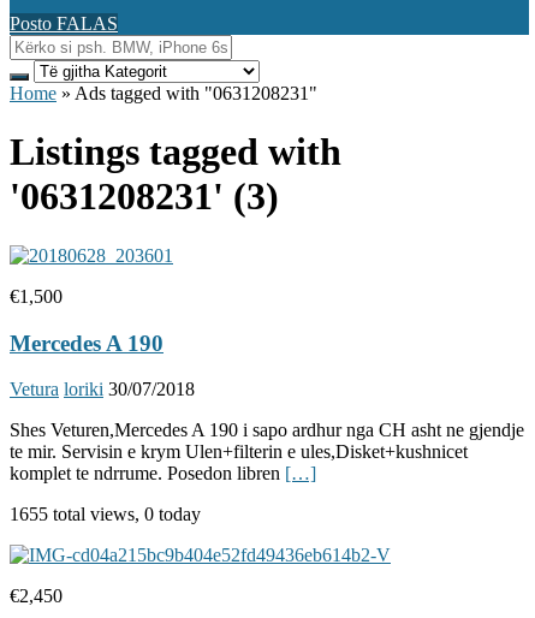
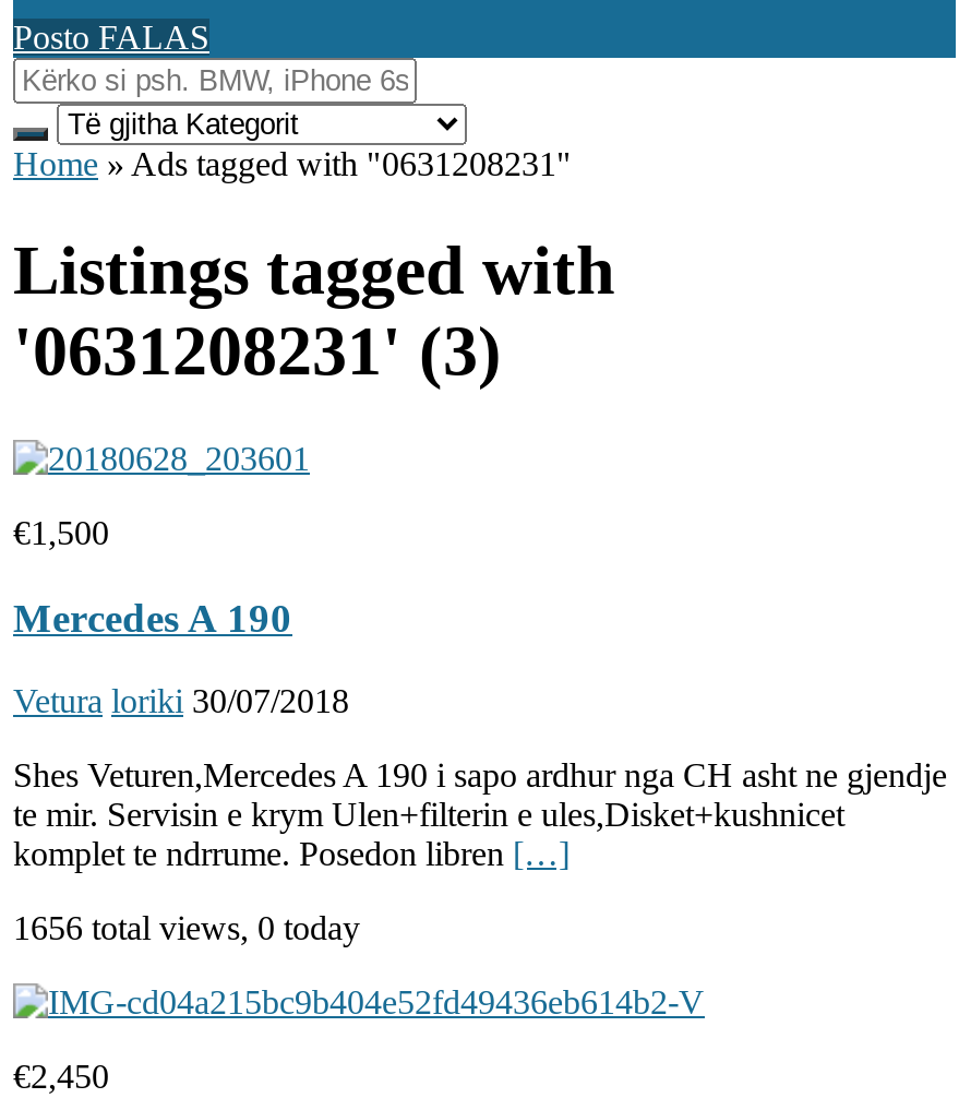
[10,504,201,525] 1655 total views, 0 today -> [13,910,360,947] 1656 total views, 0 today

